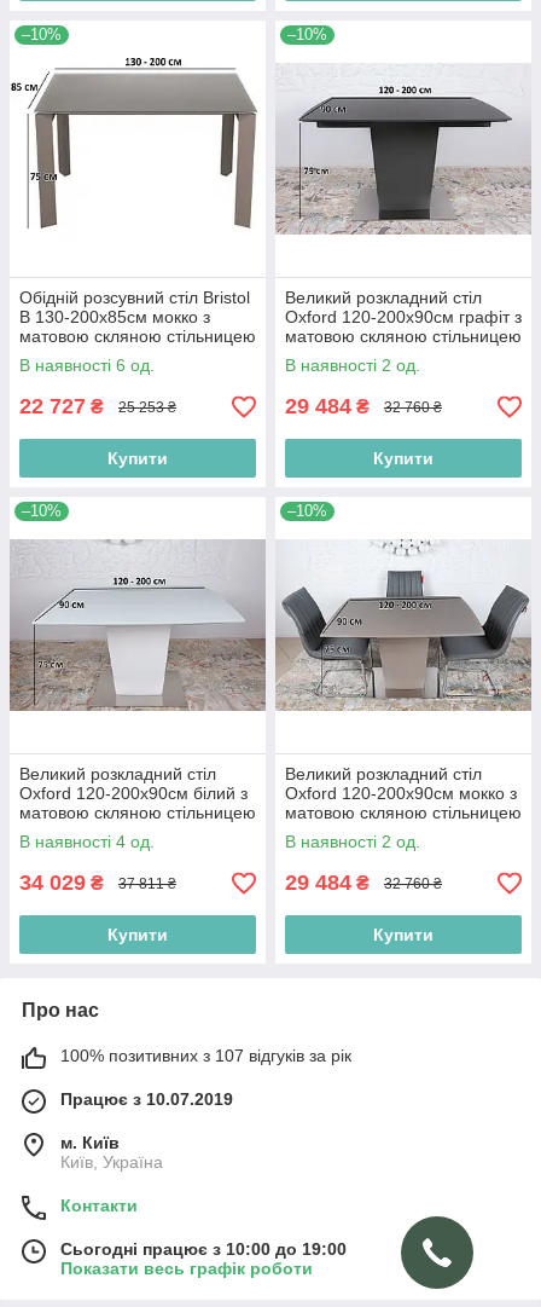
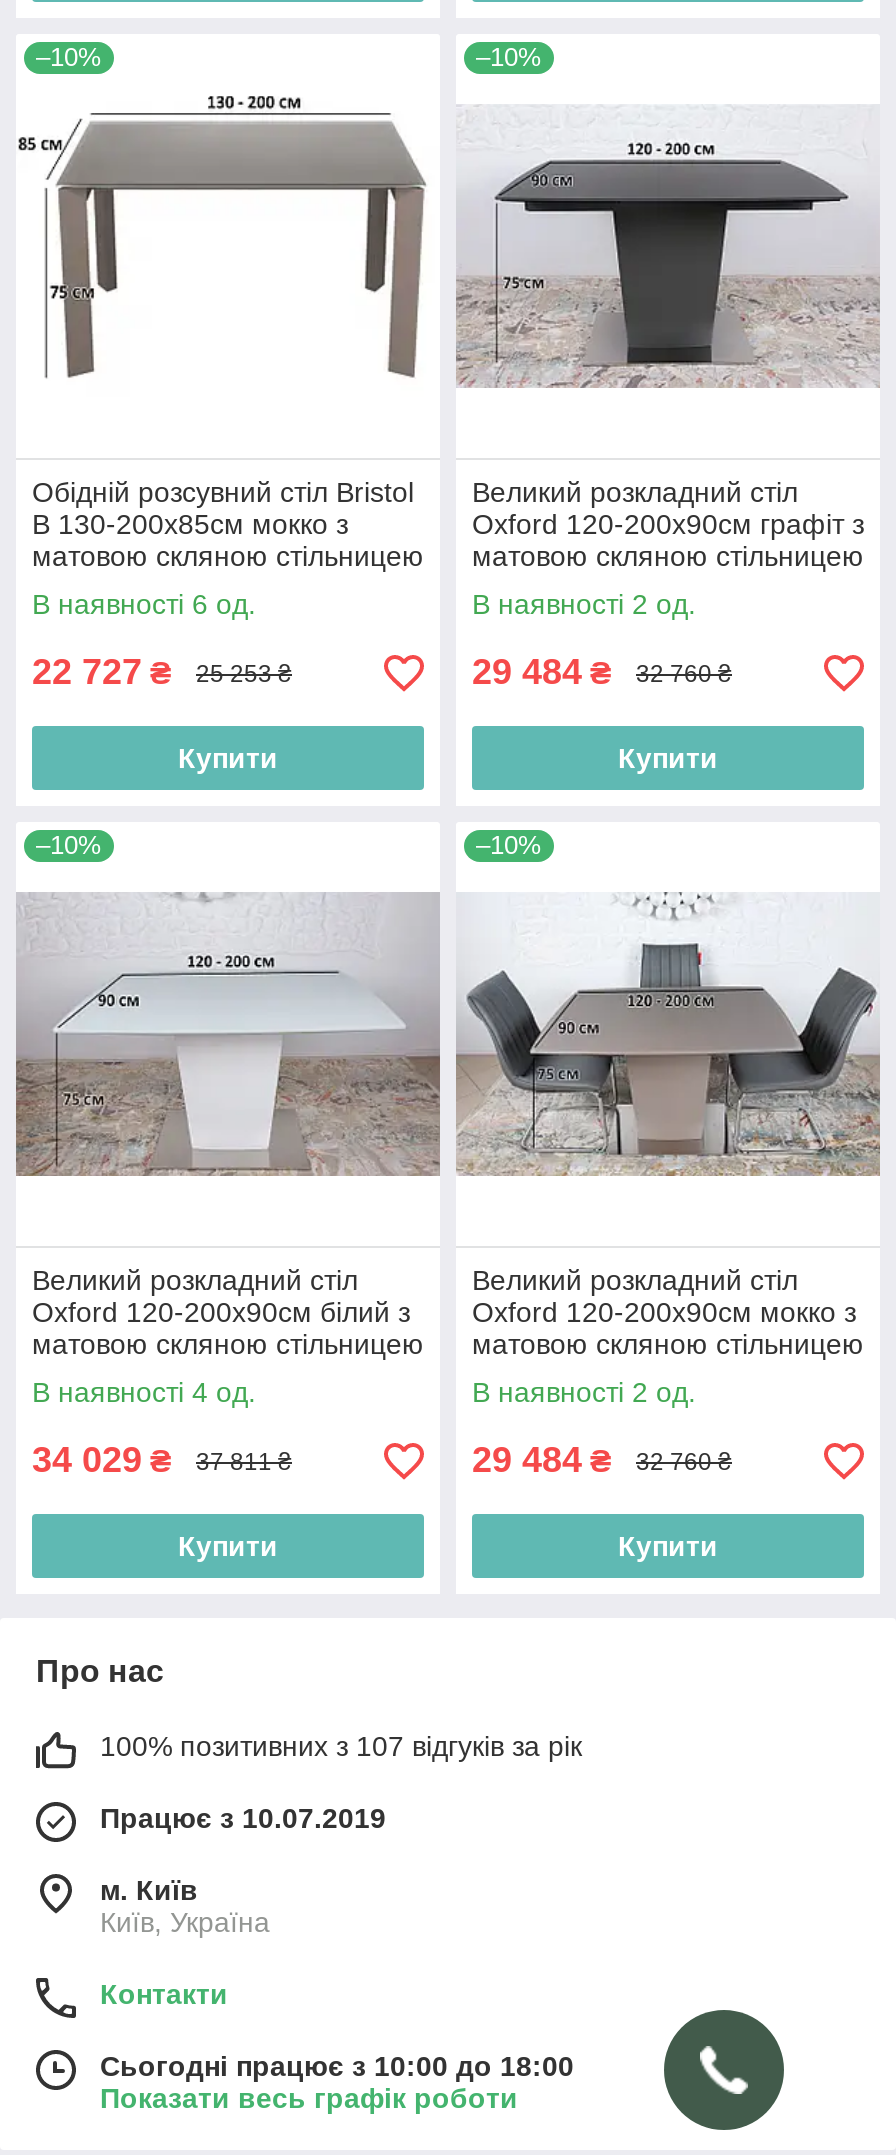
[60,1240,347,1259] Сьогодні працює з 10:00 до 19:00 -> [100,2051,574,2083] Сьогодні працює з 10:00 до 18:00

